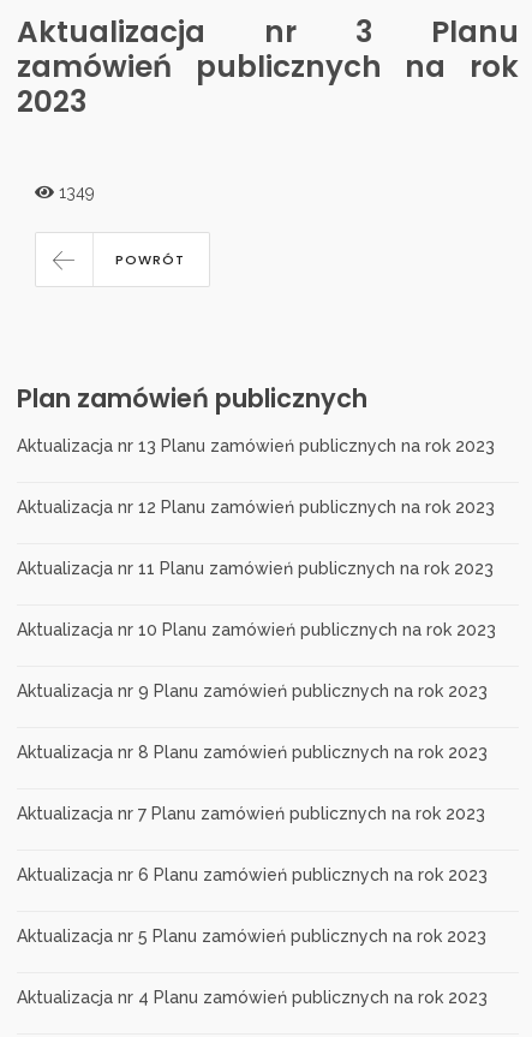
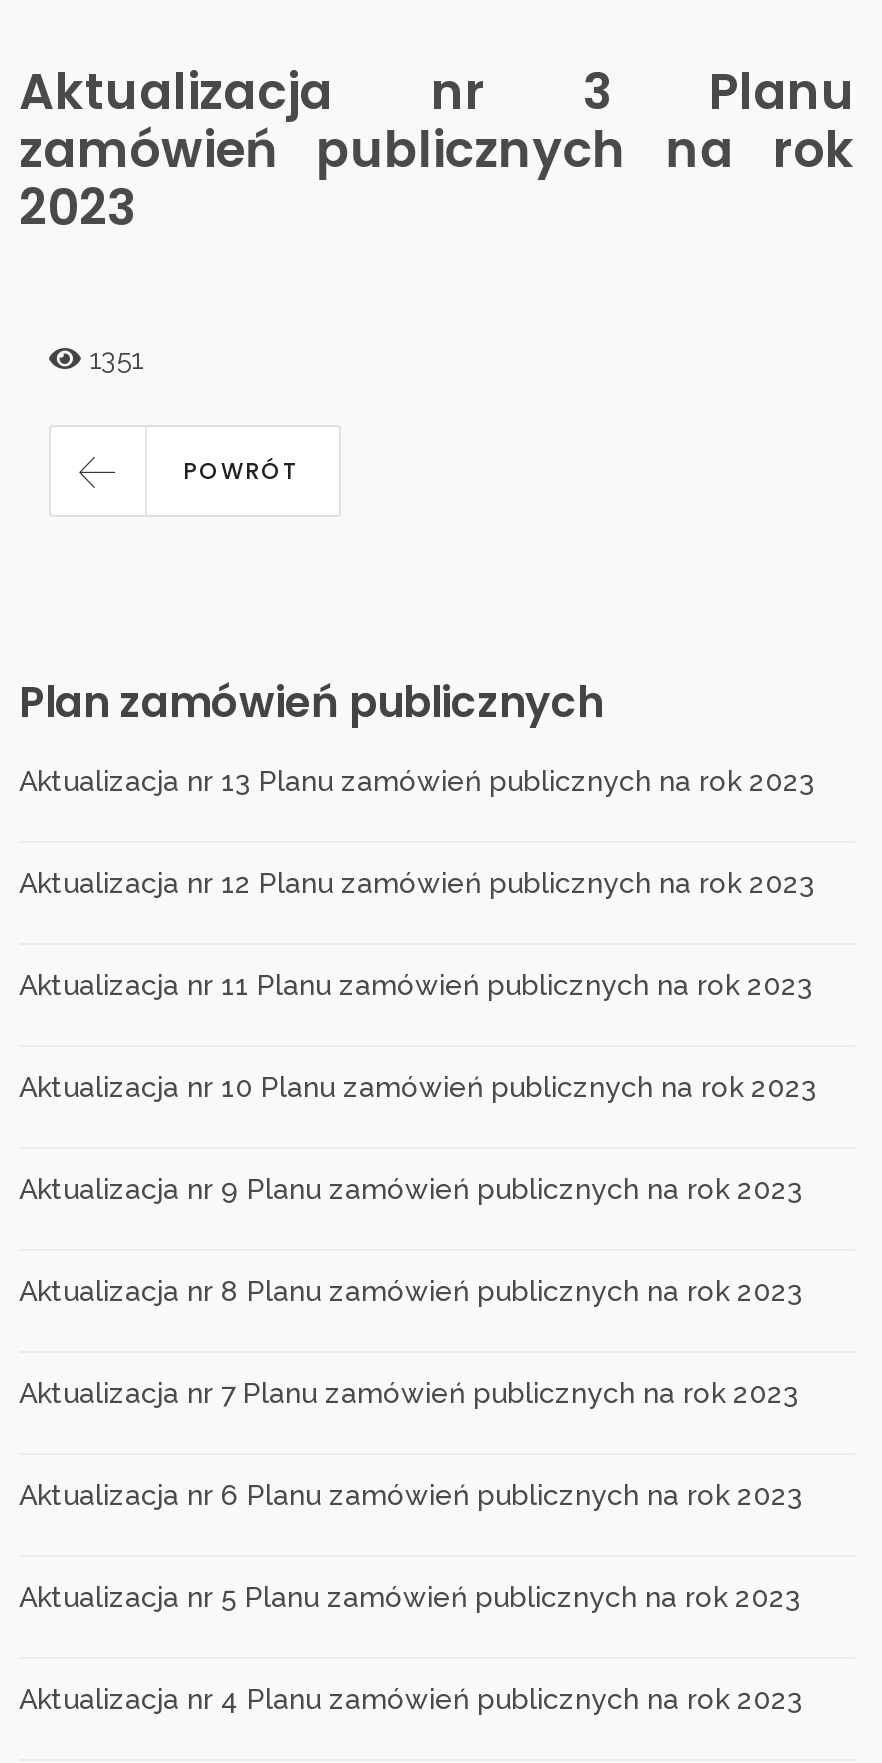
[54,183,95,202] 1349 -> [81,343,143,375] 1351

